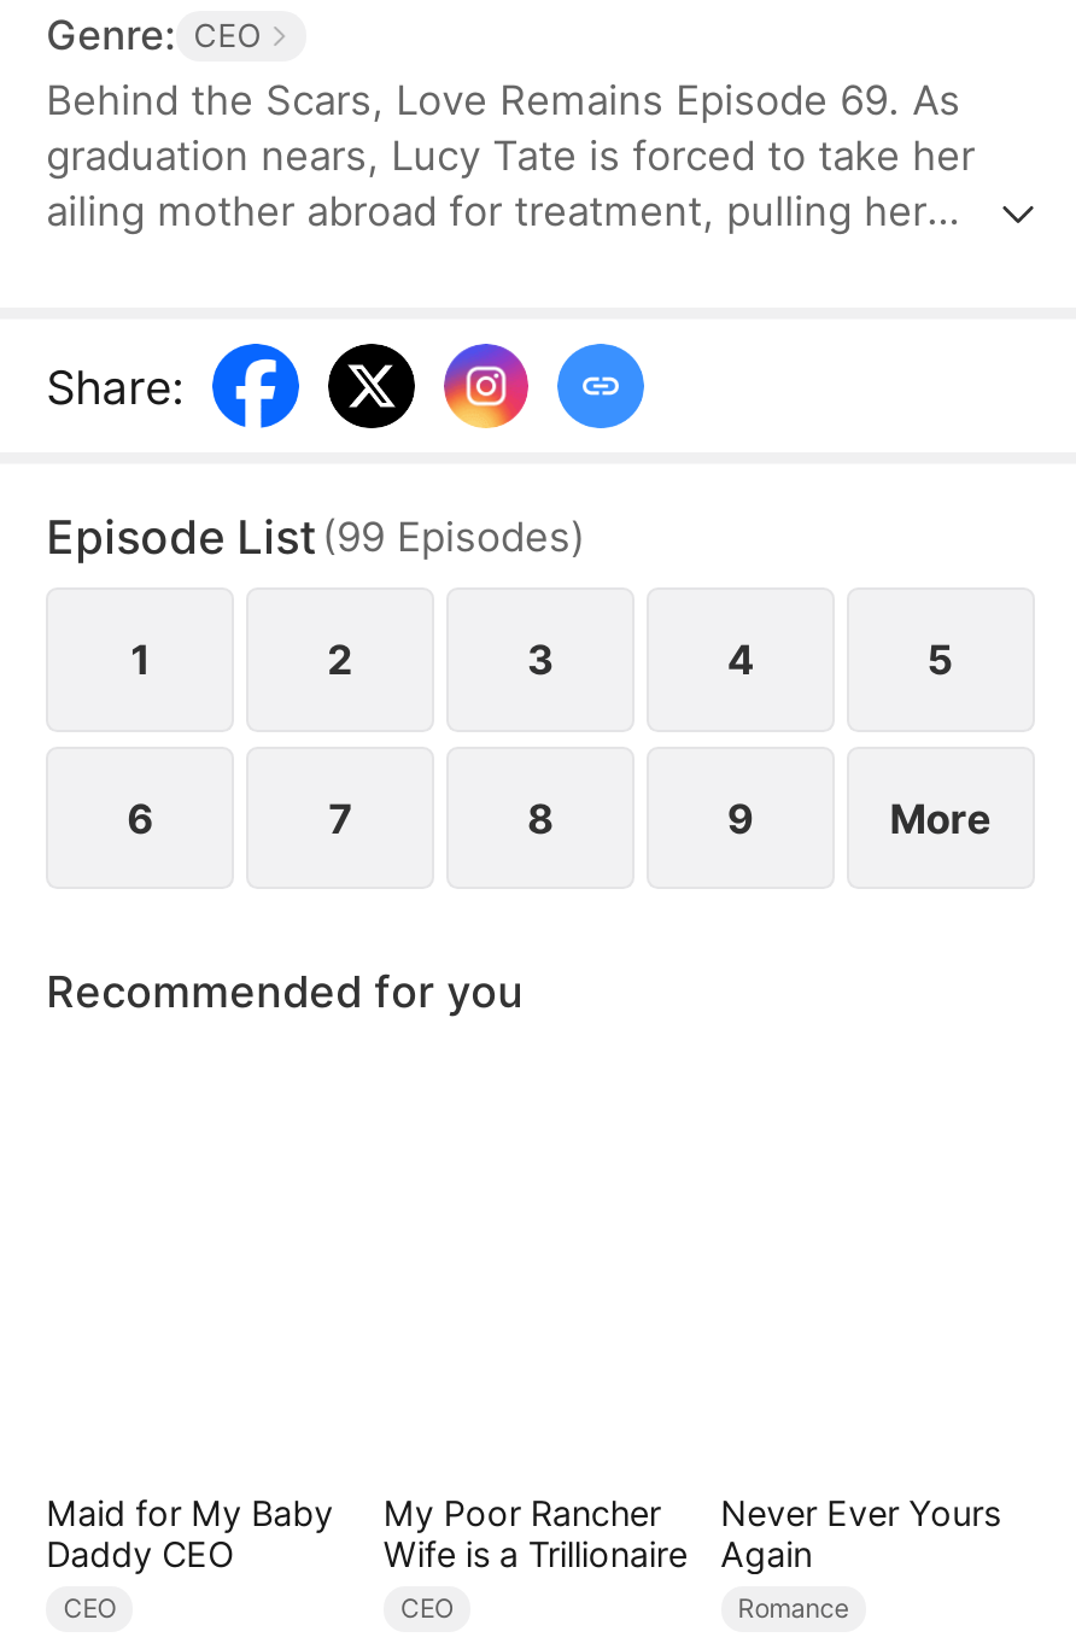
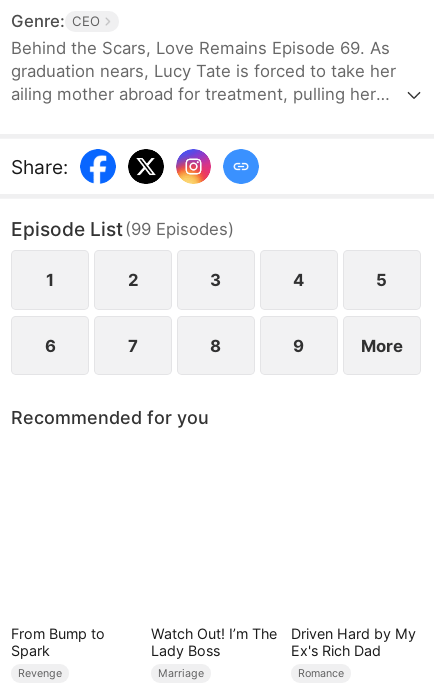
[46,1492,333,1574] Maid for My Baby | Daddy CEO -> [11,625,105,659] From Bump to | Spark
[383,1492,687,1574] My Poor Rancher | Wife is a Trillionaire -> [151,625,277,659] Watch Out! I’m The | Lady Boss
[720,1492,1000,1574] Never Ever Yours | Again -> [291,625,416,659] Driven Hard by My | Ex's Rich Dad
[63,1592,117,1624] CEO -> [18,666,62,679] Revenge
[400,1592,454,1624] CEO -> [158,666,204,679] Marriage

